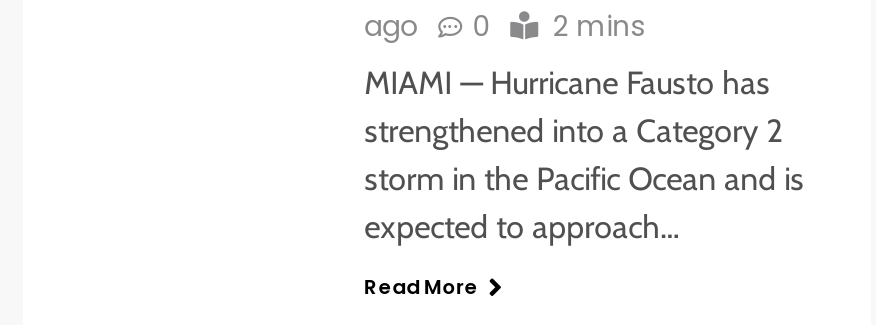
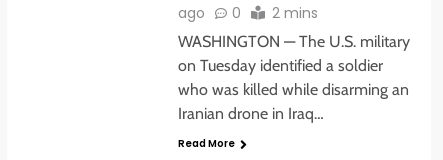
[364,65,804,247] MIAMI — Hurricane Fausto has | strengthened into a Category 2 | storm in the Pacific Ocean and is | expected to approach… -> [178,32,410,123] WASHINGTON — The U.S. military | on Tuesday identified a soldier | who was killed while disarming an | Iranian drone in Iraq…

